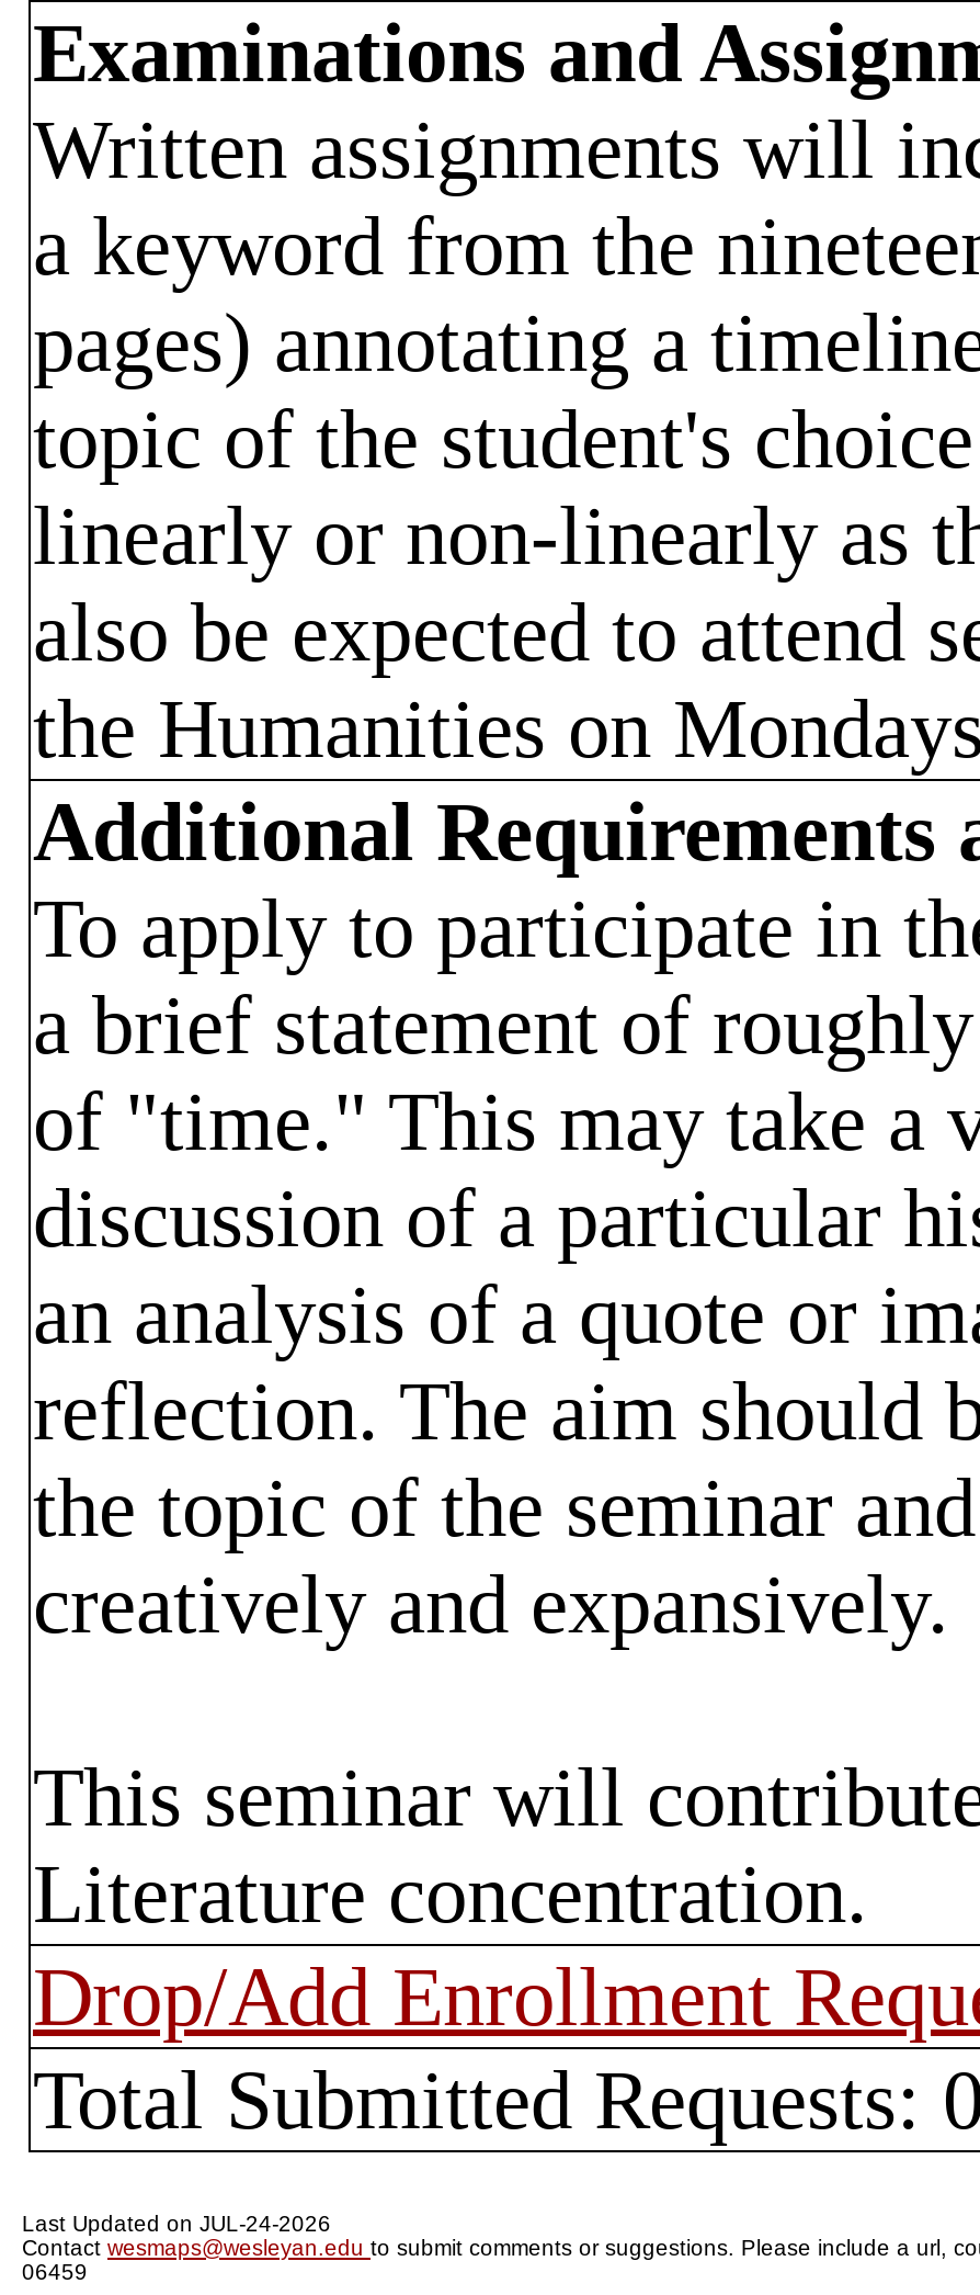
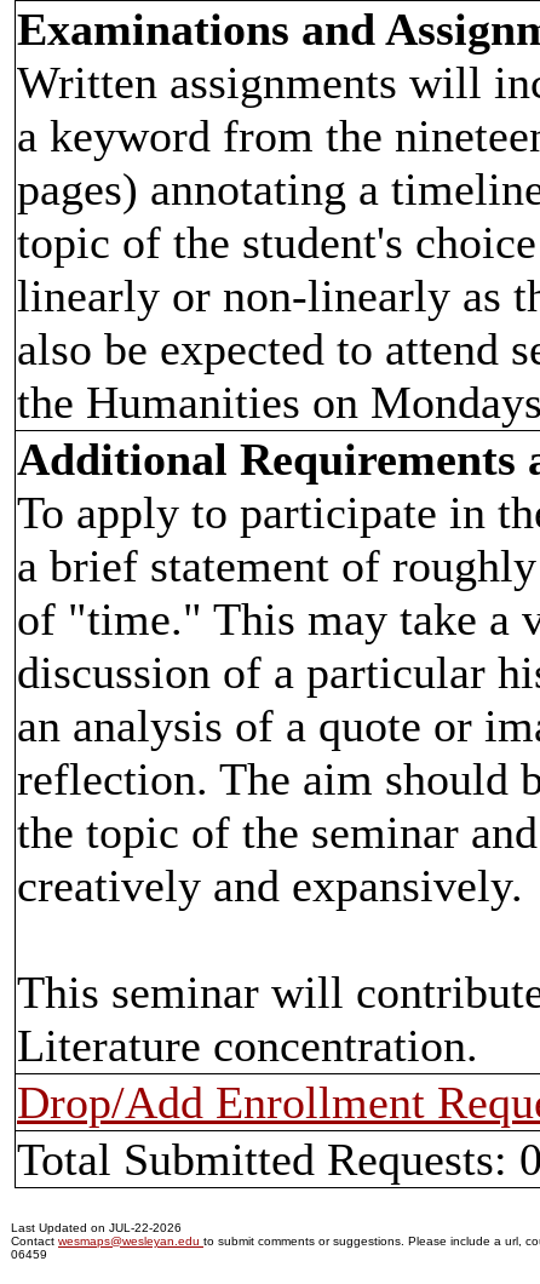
[22,2212,331,2236] Last Updated on JUL-24-2026 -> [11,1221,182,1234] Last Updated on JUL-22-2026

